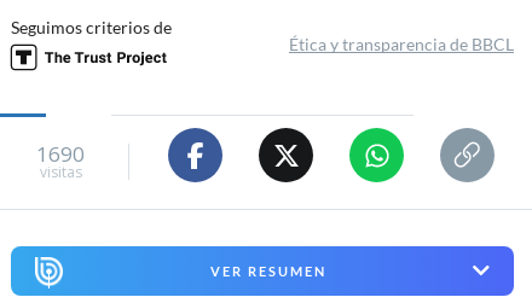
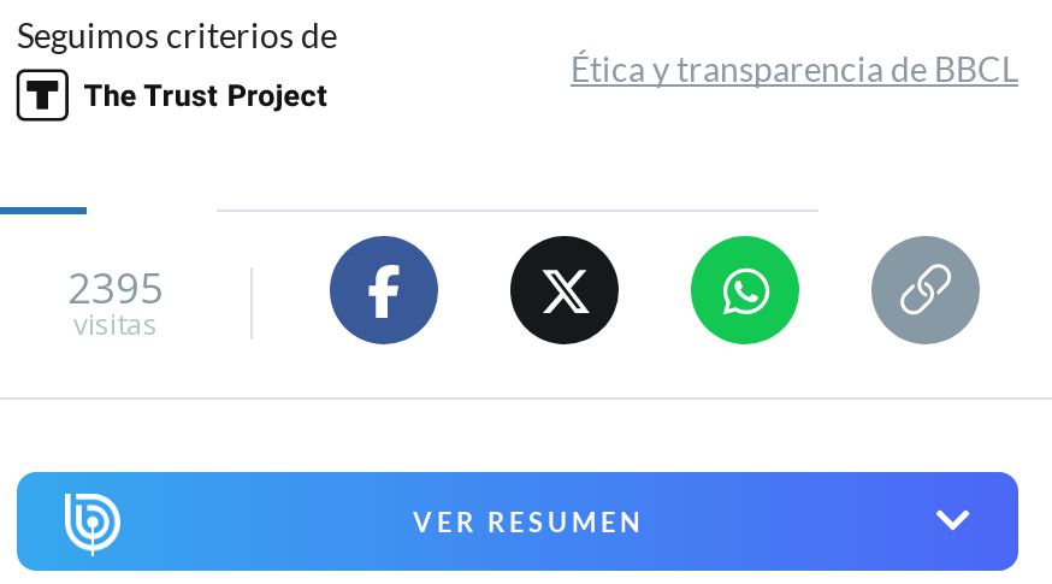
[36,139,85,167] 1690 -> [67,259,164,314] 2395

